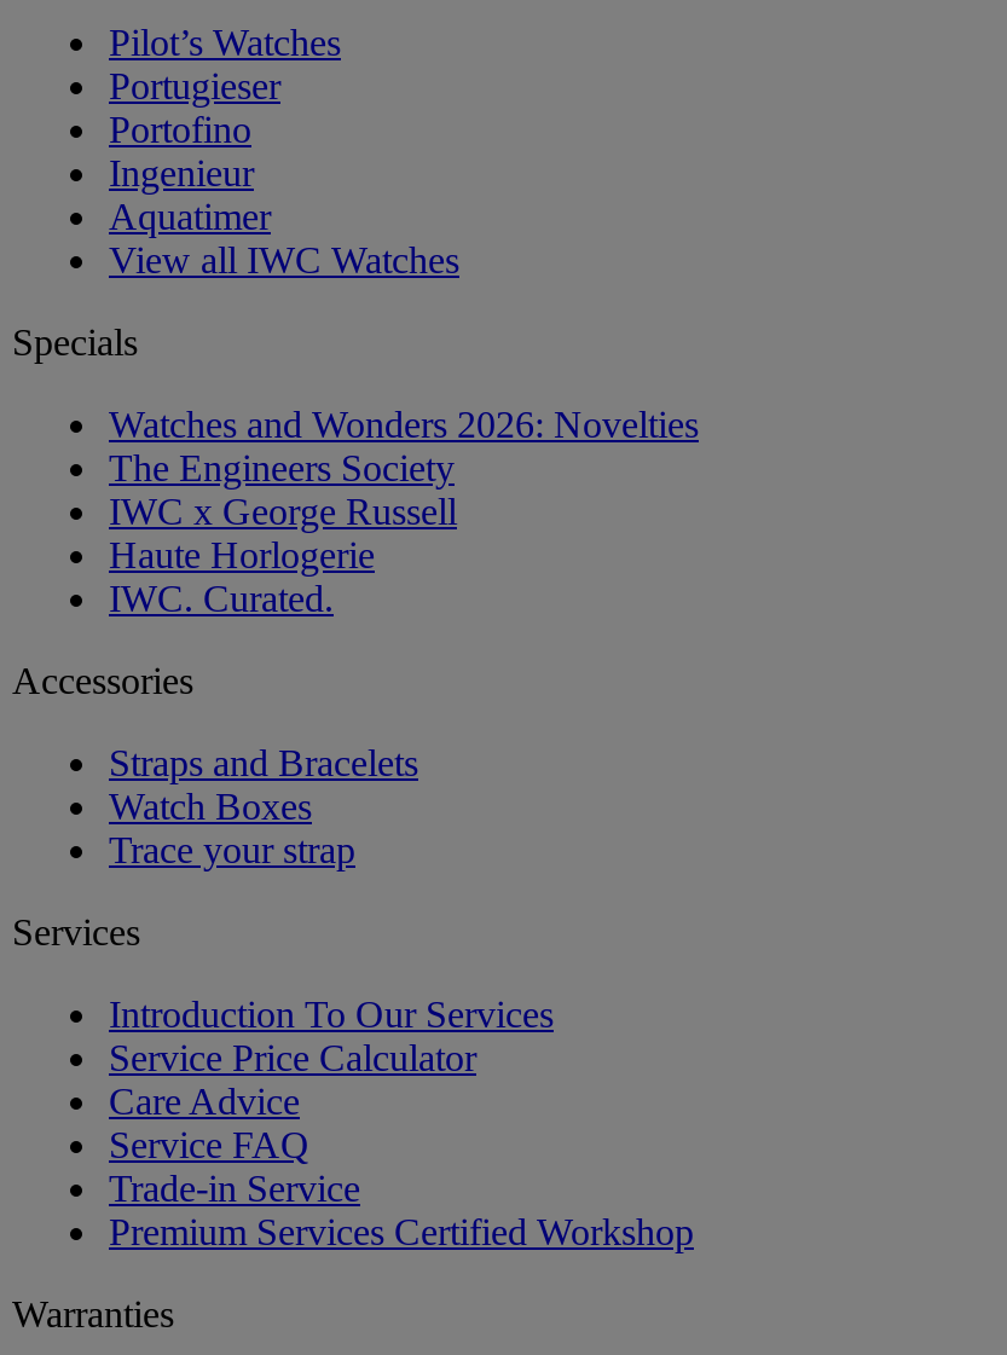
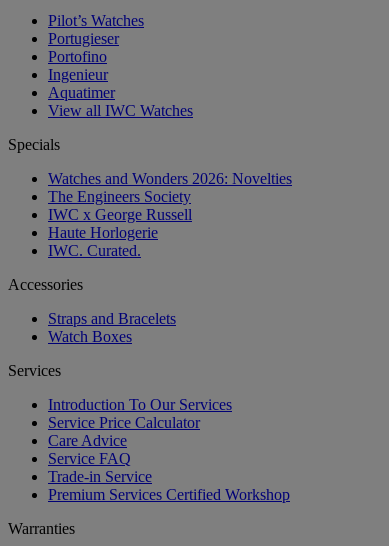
[109,828,355,869] Trace your strap -> none

